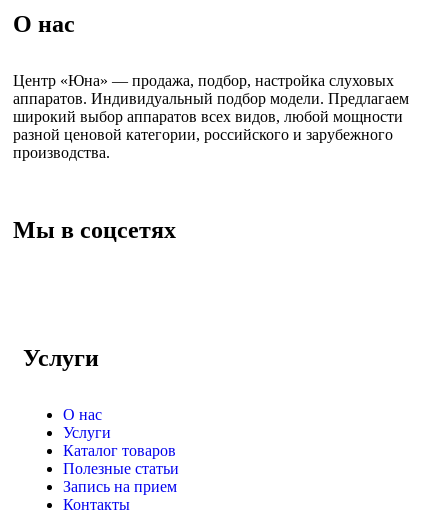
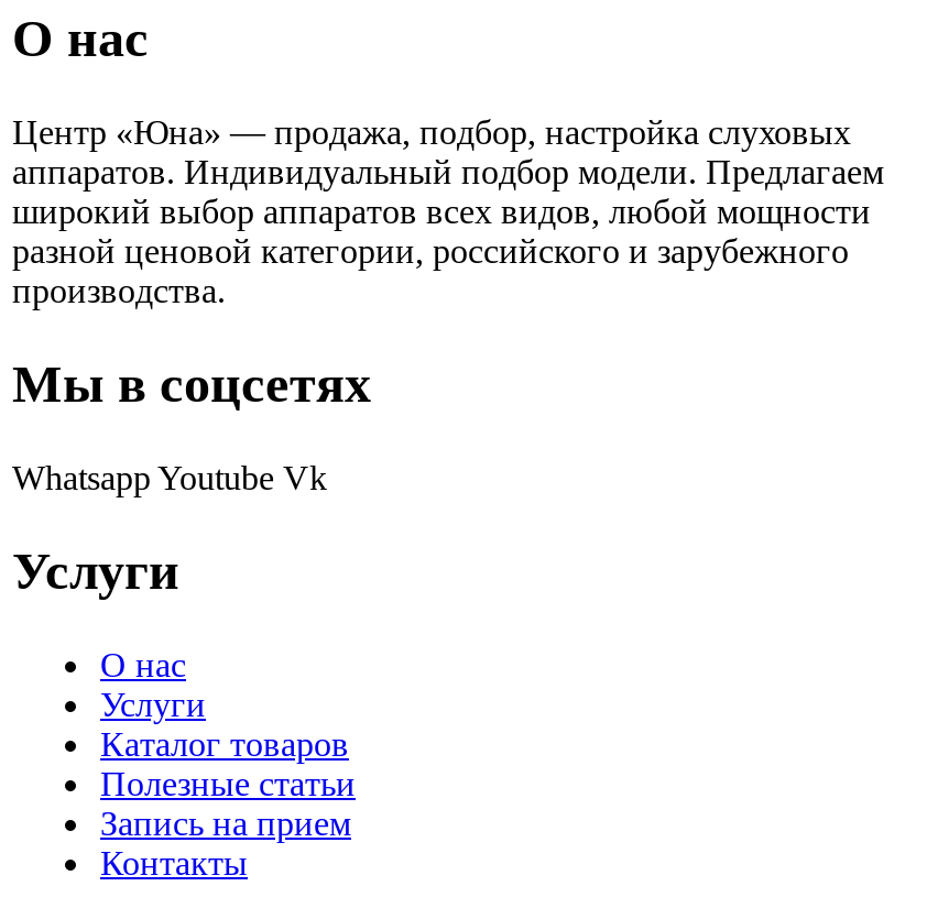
none -> [12,459,327,497] Whatsapp Youtube Vk

